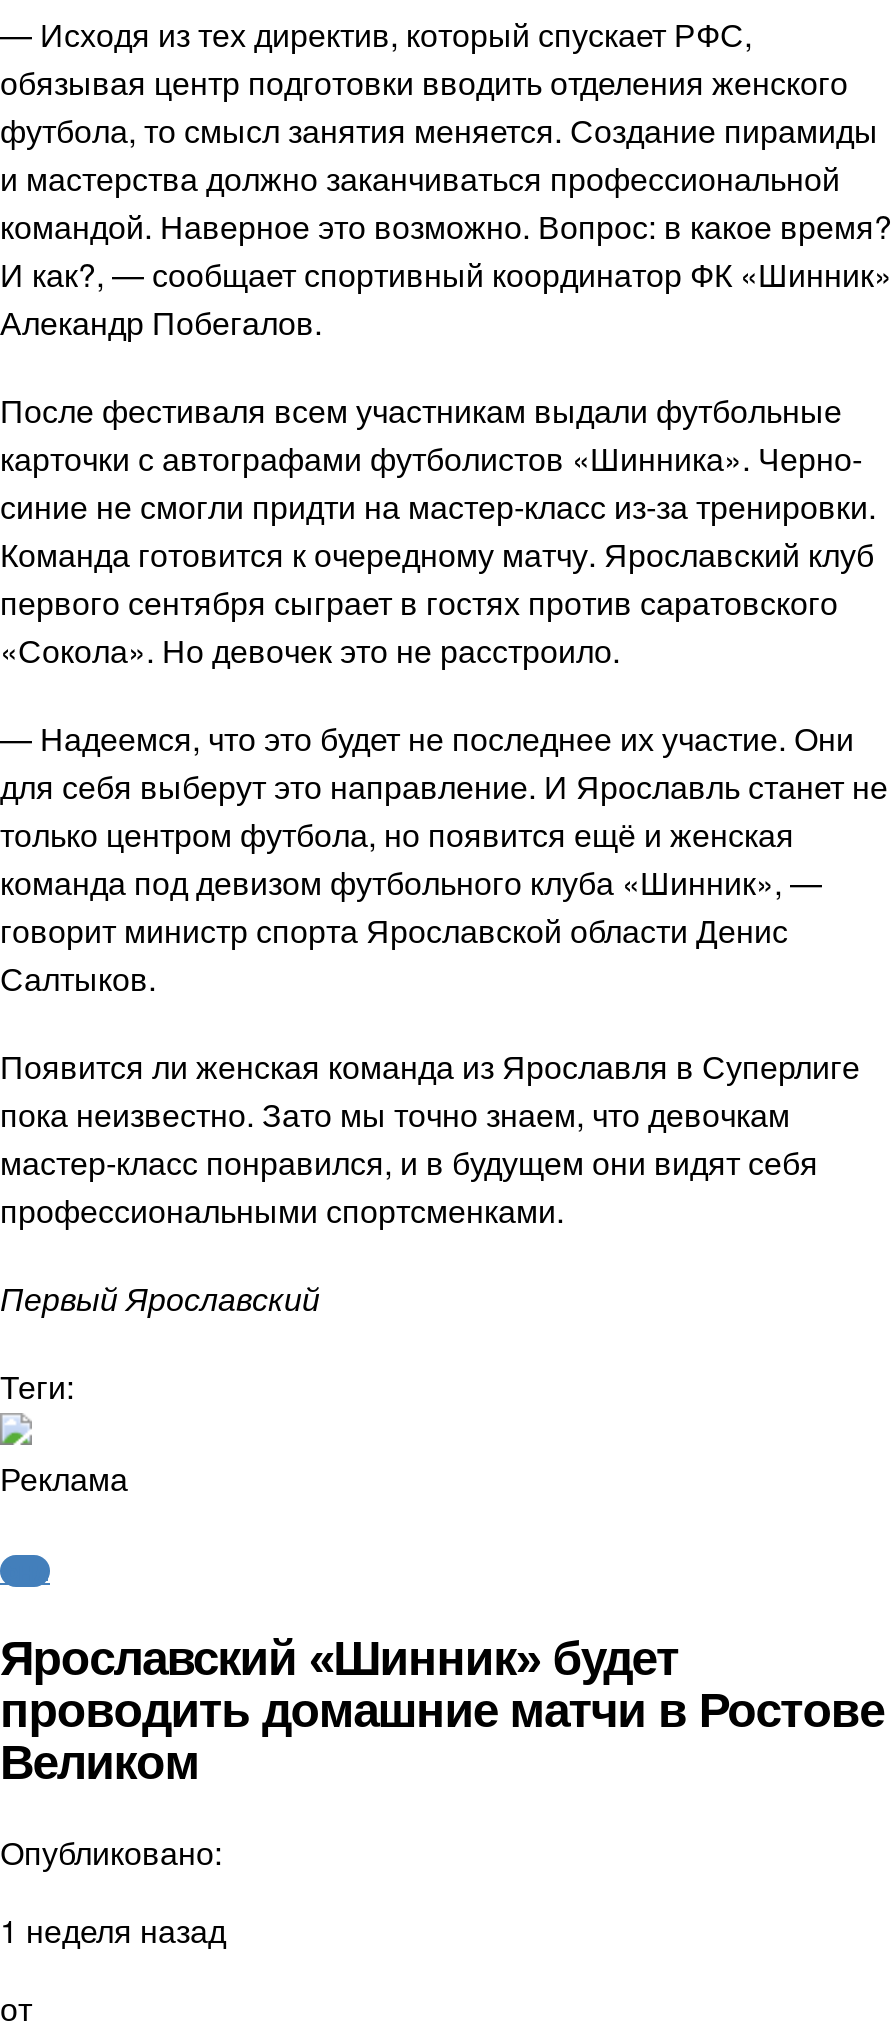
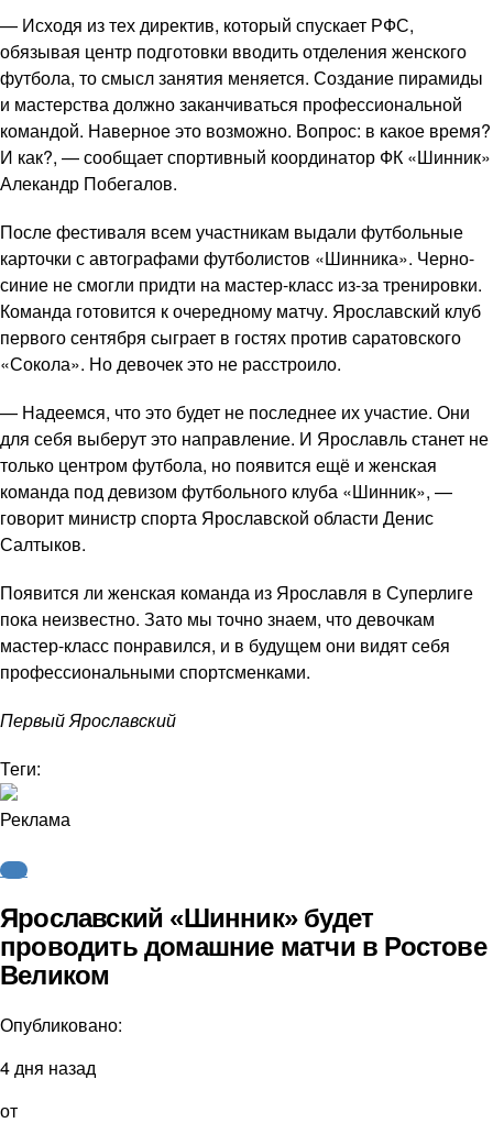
[0,1906,226,1952] 1 неделя назад -> [0,1054,96,1080] 4 дня назад

